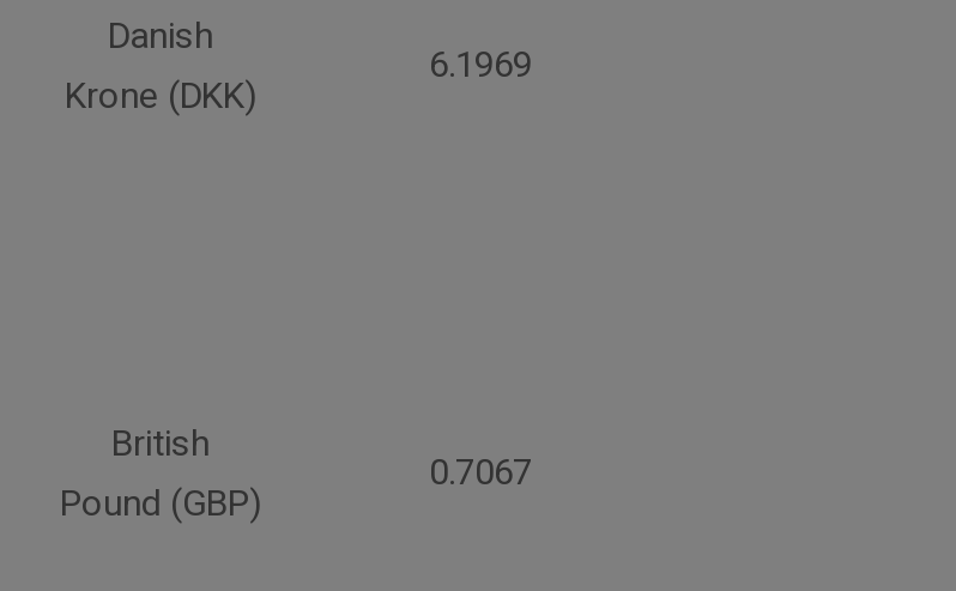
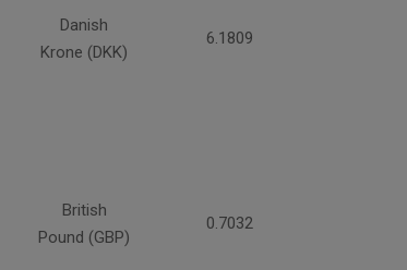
[429,43,532,87] 6.1969 -> [206,28,253,48] 6.1809
[429,451,532,494] 0.7067 -> [206,213,253,233] 0.7032

